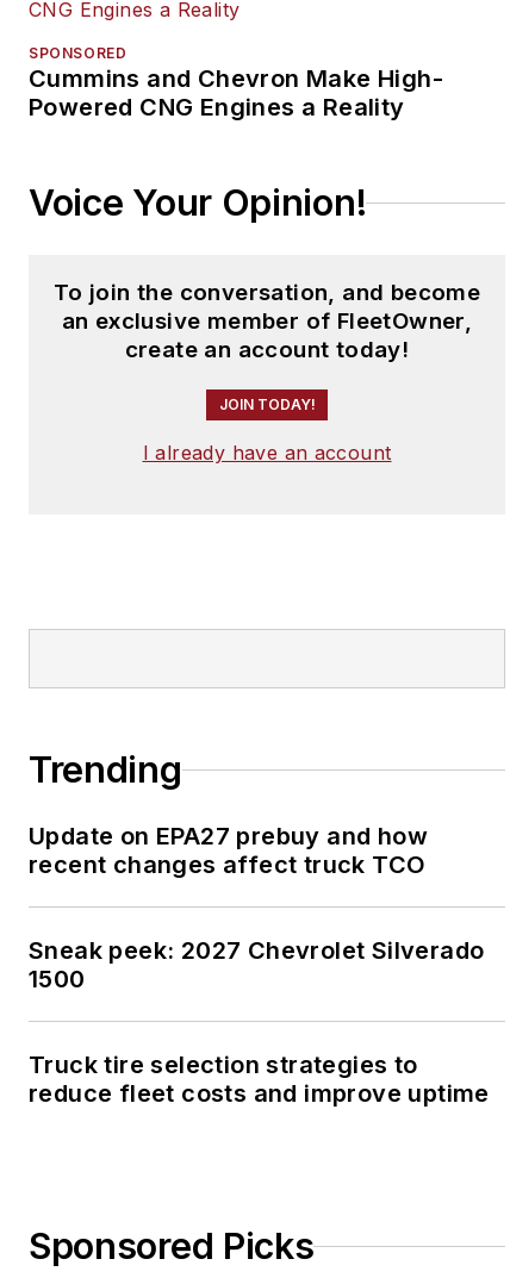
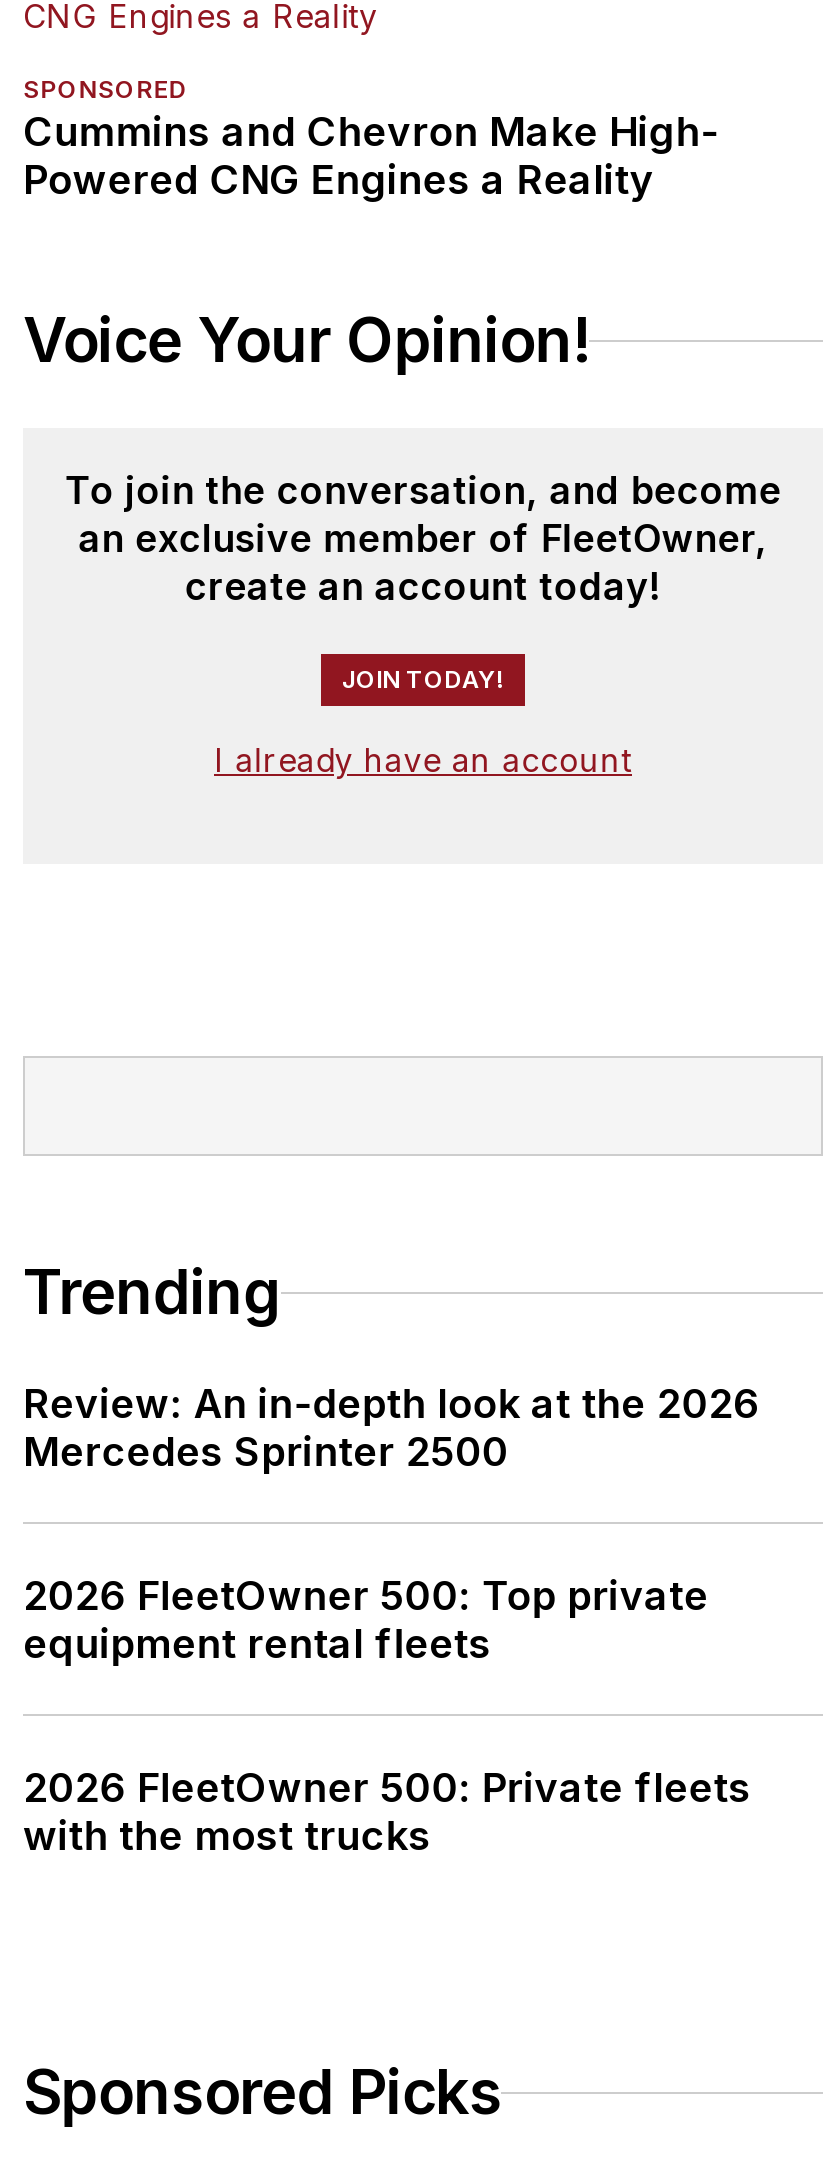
[29,822,428,879] Update on EPA27 prebuy and how | recent changes affect truck TCO -> [23,1380,760,1476] Review: An in-depth look at the 2026 | Mercedes Sprinter 2500
[29,936,484,994] Sneak peek: 2027 Chevrolet Silverado | 1500 -> [23,1572,709,1668] 2026 FleetOwner 500: Top private | equipment rental fleets
[29,1051,490,1108] Truck tire selection strategies to | reduce fleet costs and improve uptime -> [23,1764,751,1860] 2026 FleetOwner 500: Private fleets | with the most trucks

